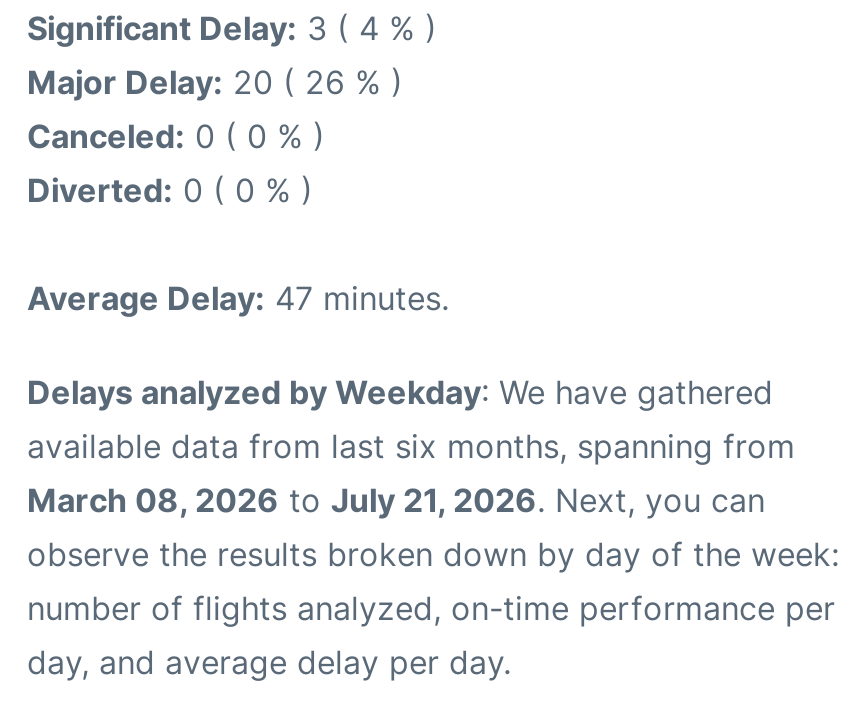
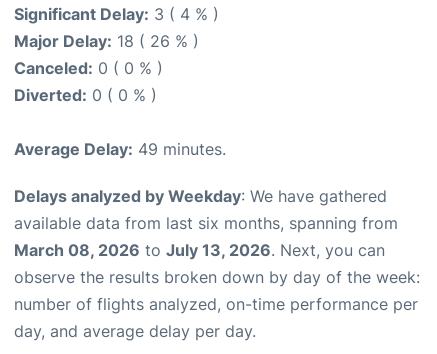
[27,62,403,102] Major Delay: 20 ( 26 % ) -> [14,31,199,51] Major Delay: 18 ( 26 % )
[27,278,449,318] Average Delay: 47 minutes. -> [14,139,226,159] Average Delay: 49 minutes.
[27,480,765,520] March 08, 2026 to July 21, 2026. Next, you can -> [14,240,385,260] March 08, 2026 to July 13, 2026. Next, you can

